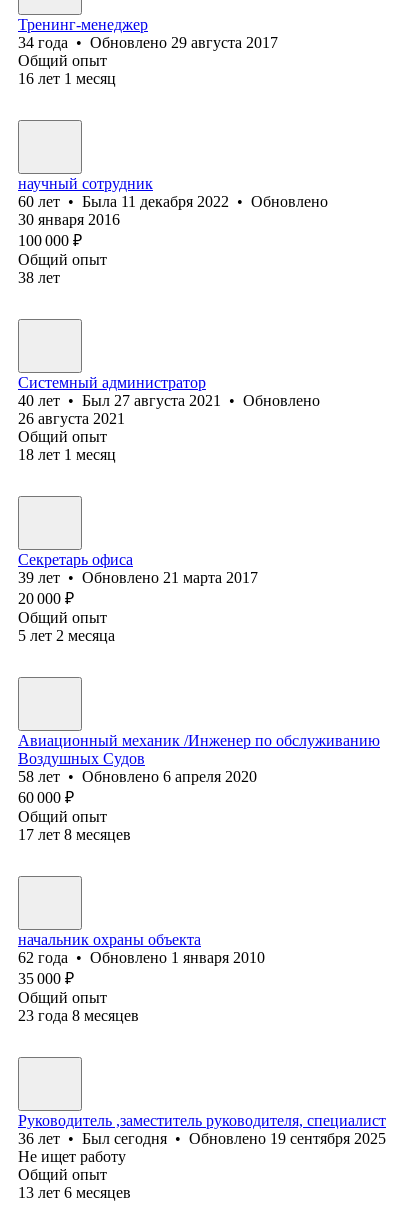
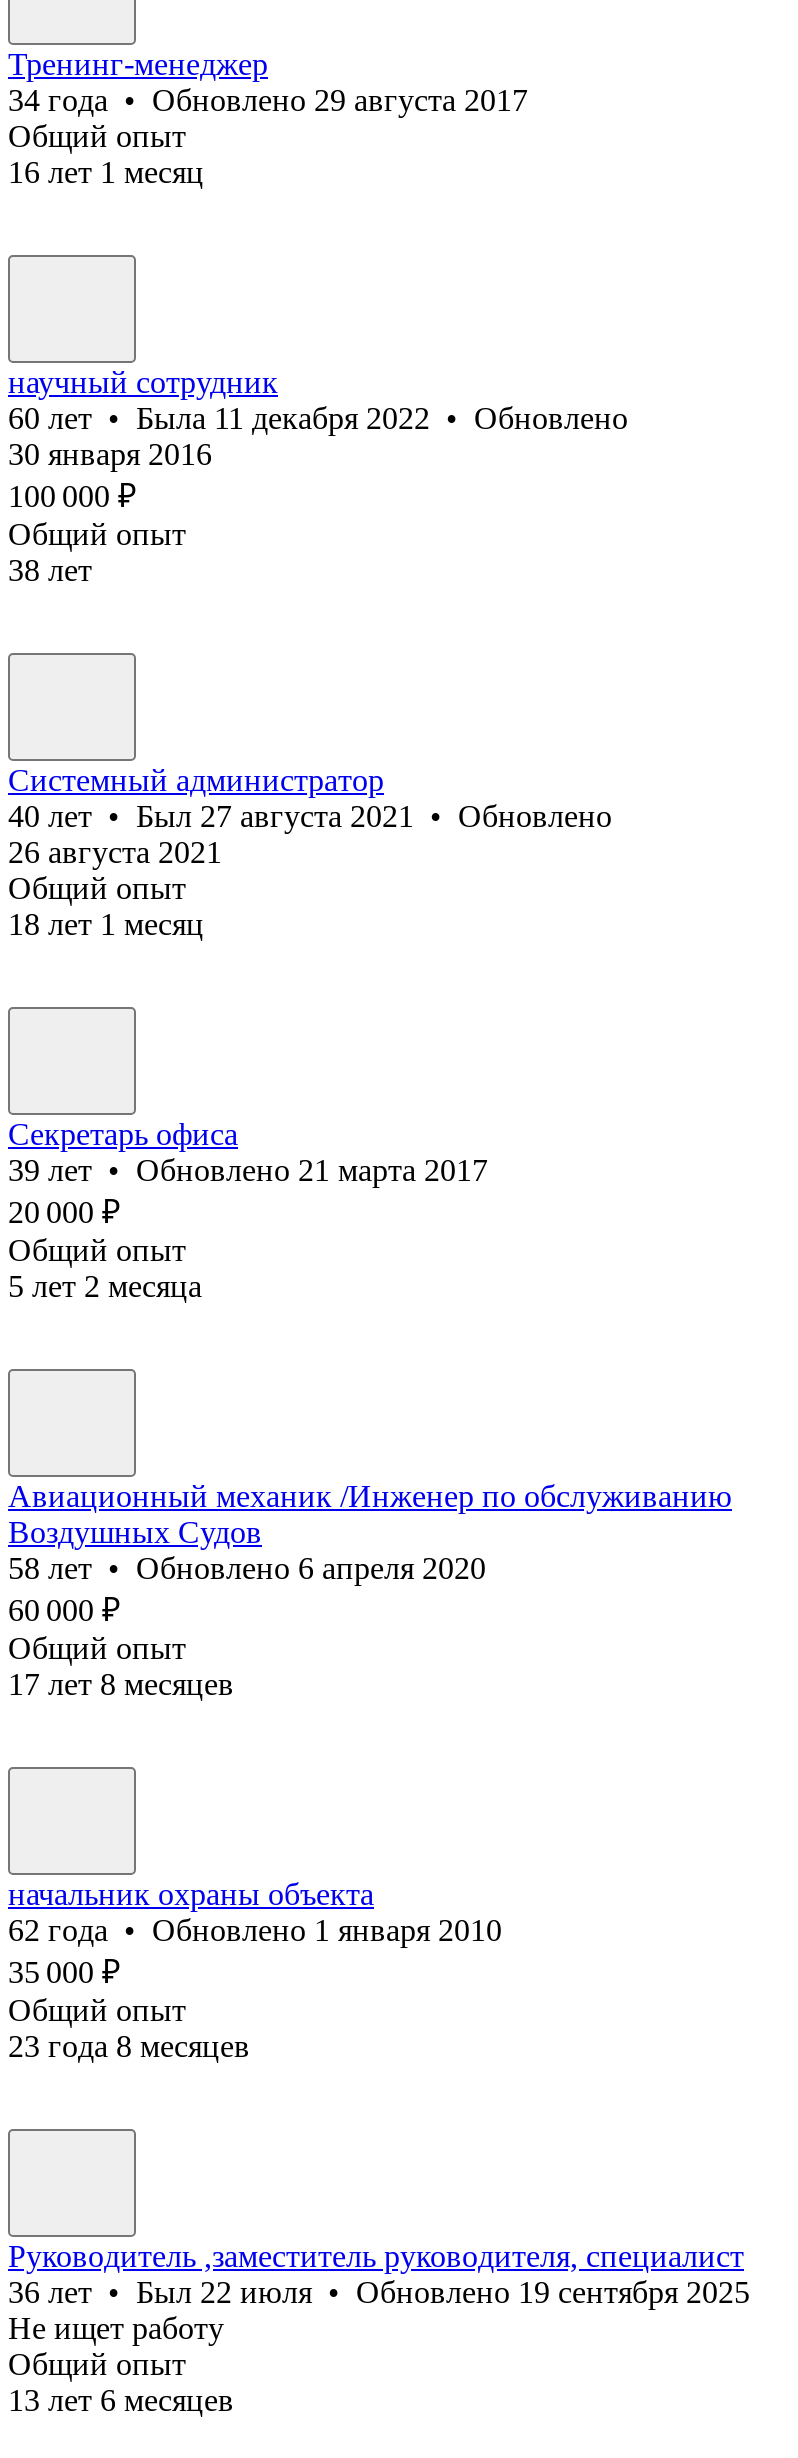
[18,1130,386,1147] 36 лет • Был сегодня • Обновлено 19 сентября 2025 -> [8,2275,750,2309] 36 лет • Был 22 июля • Обновлено 19 сентября 2025

